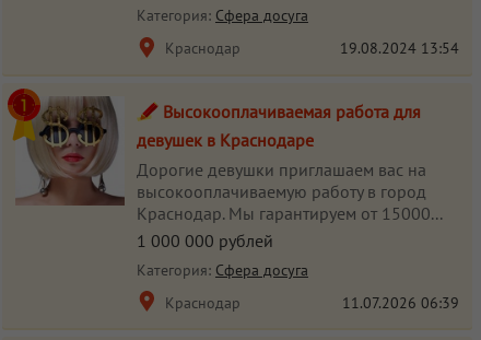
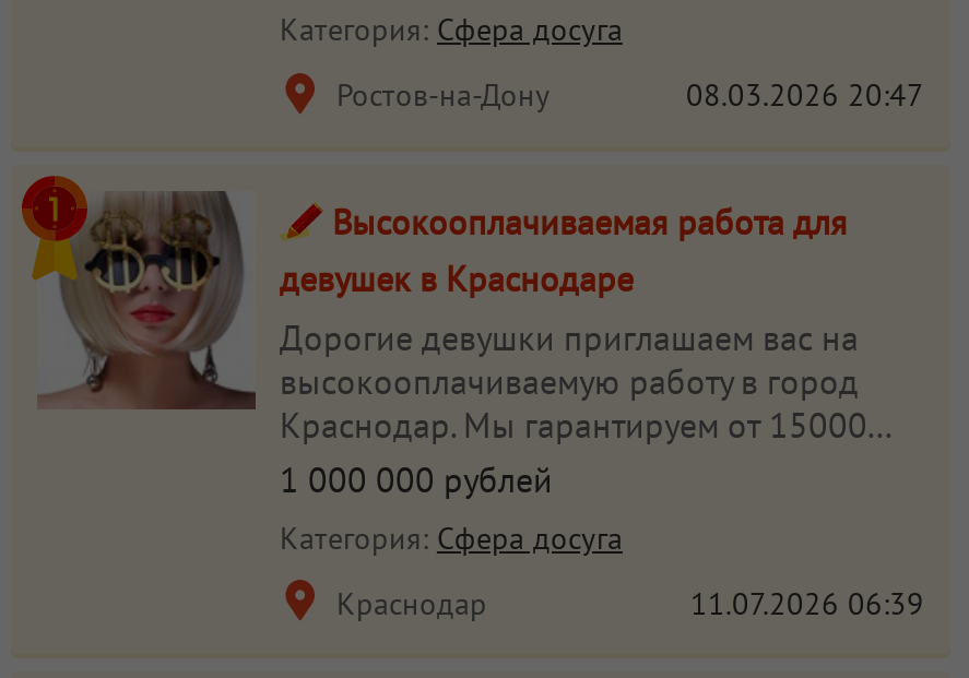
[161,38,459,58] Краснодар | 19.08.2024 13:54 -> [328,76,924,115] Ростов-на-Дону | 08.03.2026 20:47

